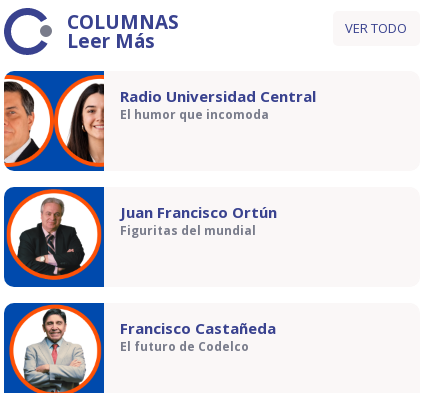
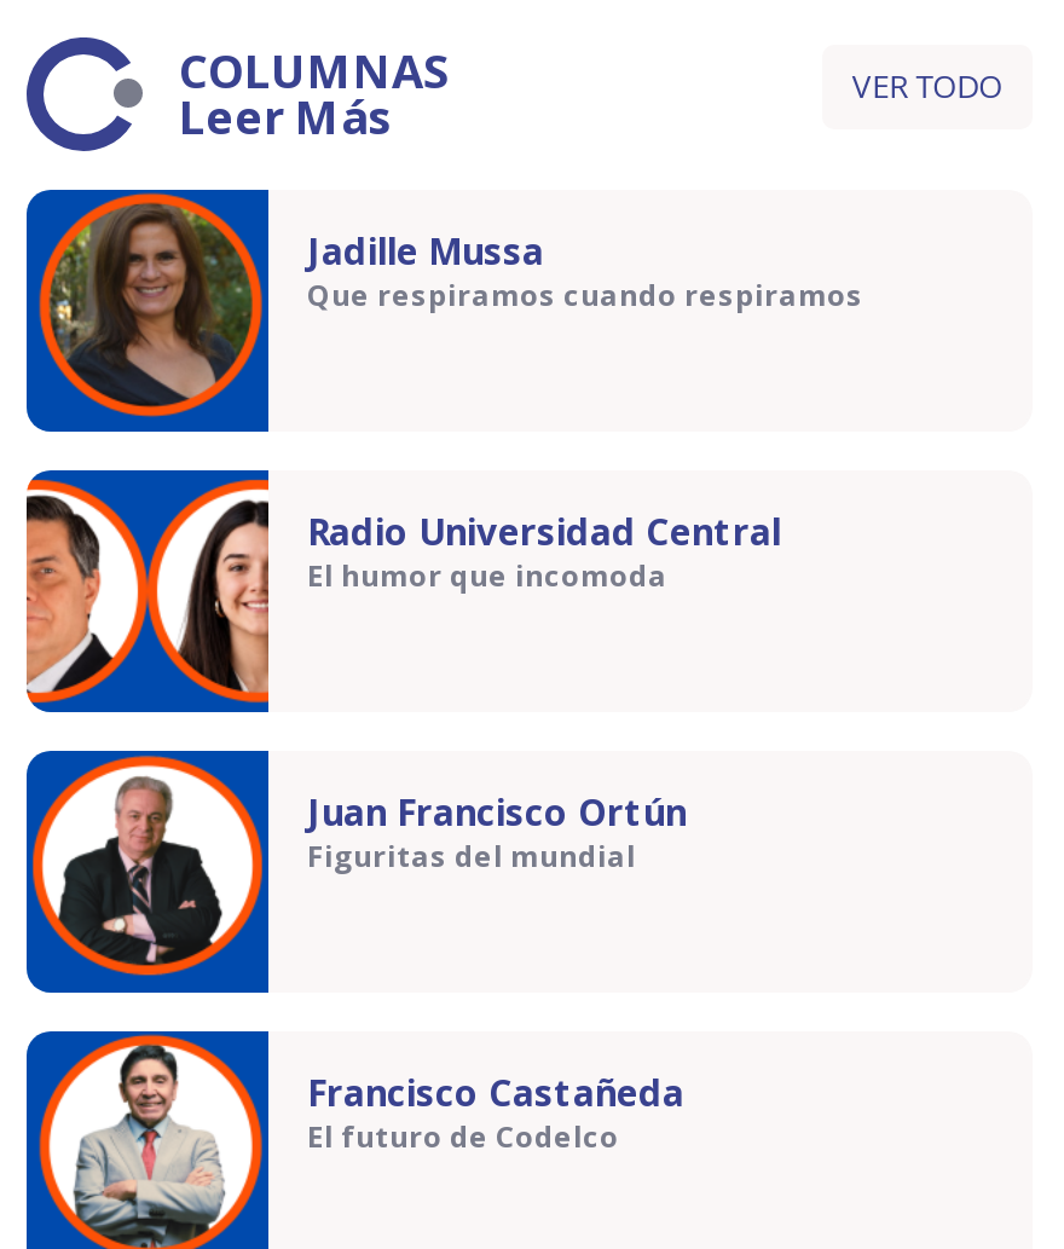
none -> [24,190,863,424] [image] | Jadille Mussa | Que respiramos cuando respiramos

